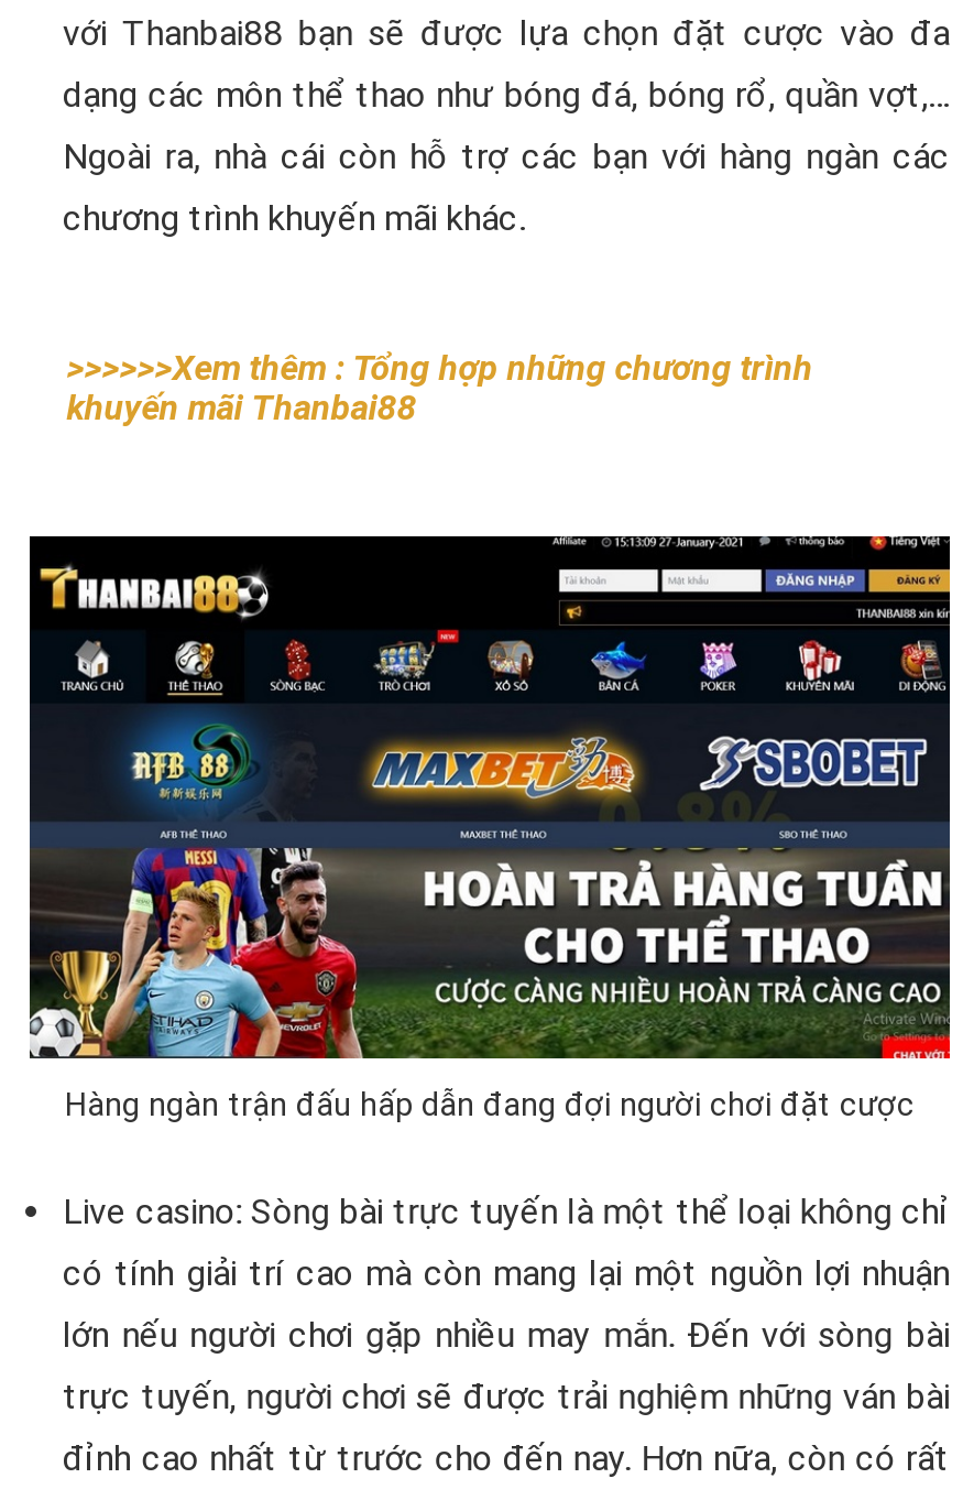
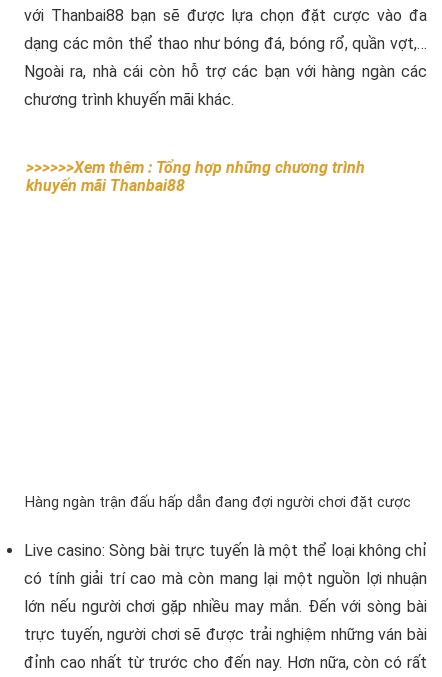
[28,534,952,1061] [image] -> none

